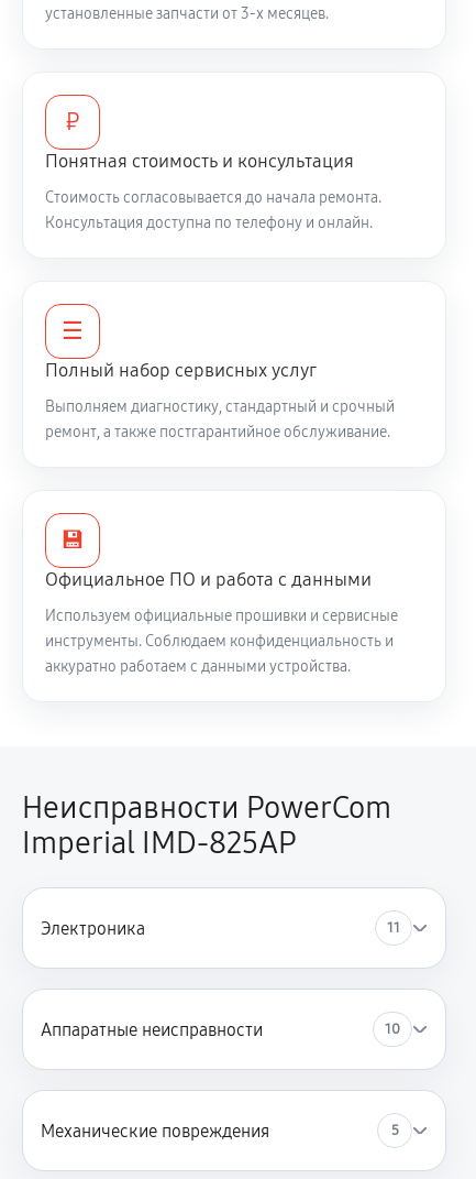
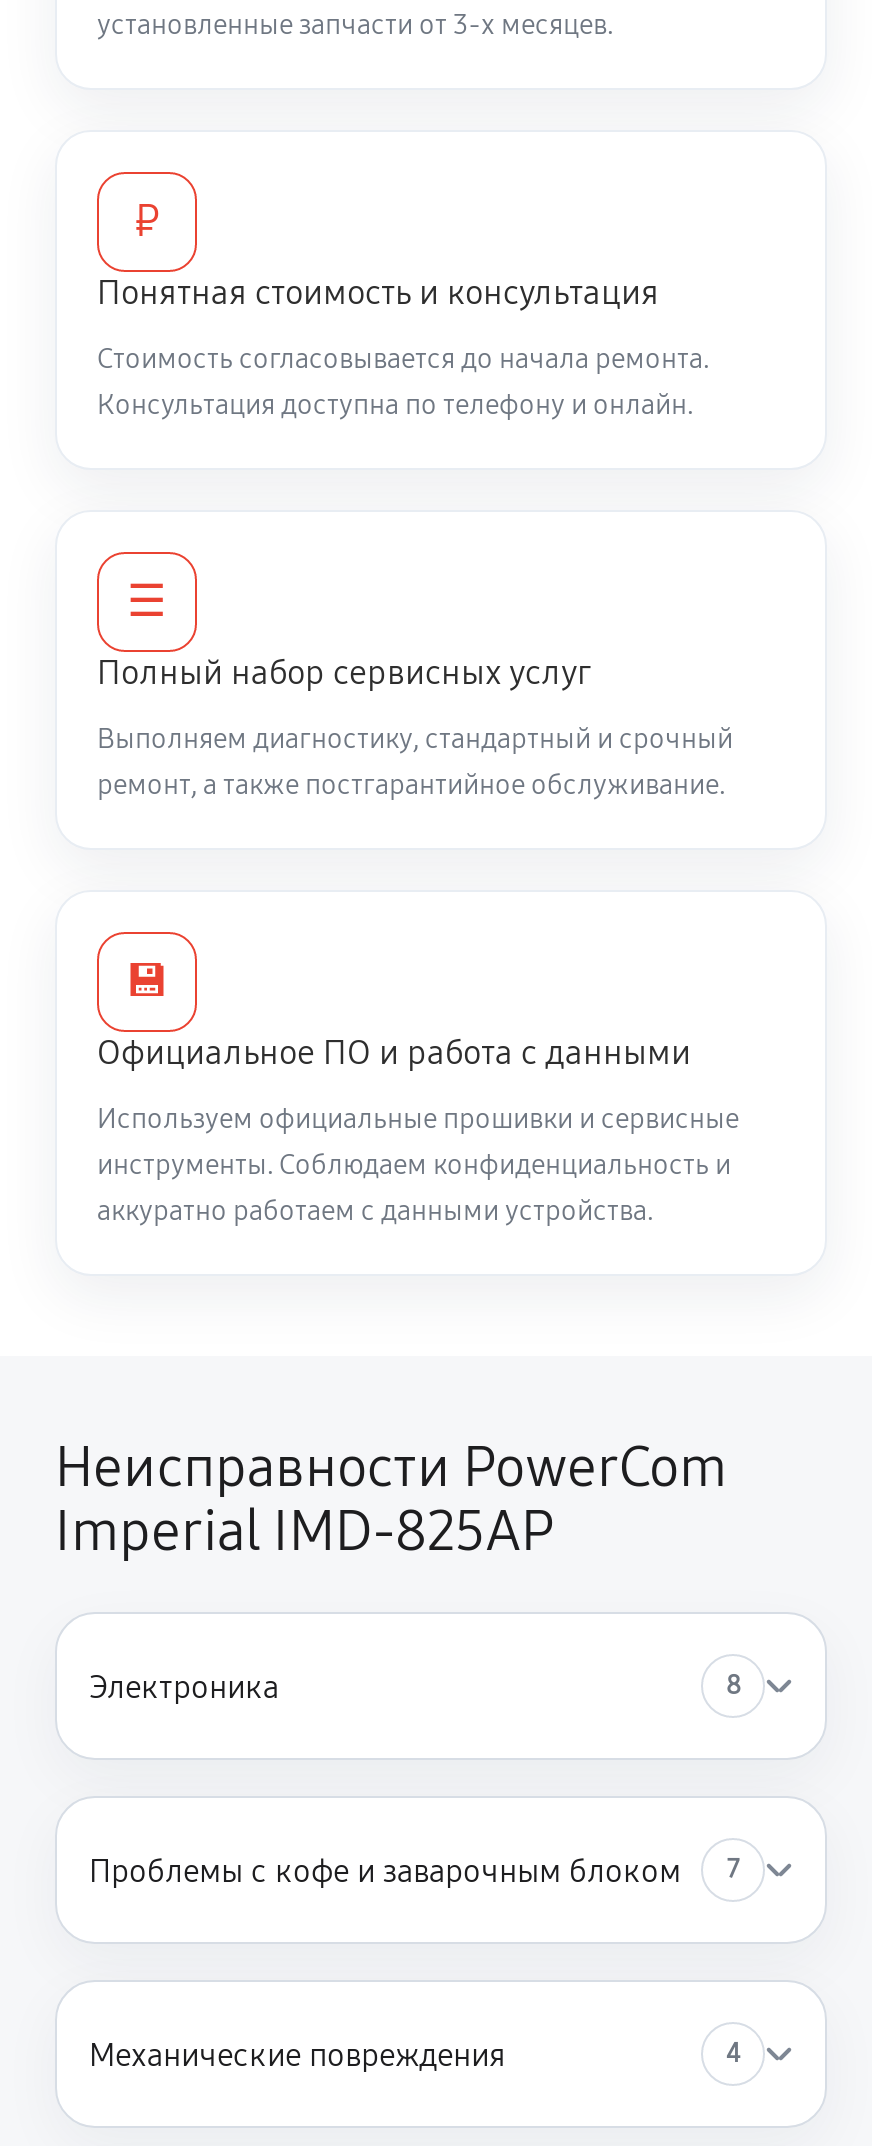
[387,919,400,936] 11 -> [726,1669,740,1701] 8
[41,1019,400,1040] Аппаратные неисправности | 10 -> [89,1851,739,1889] Проблемы с кофе и заварочным блоком | 7
[391,1121,398,1139] 5 -> [726,2037,740,2069] 4

